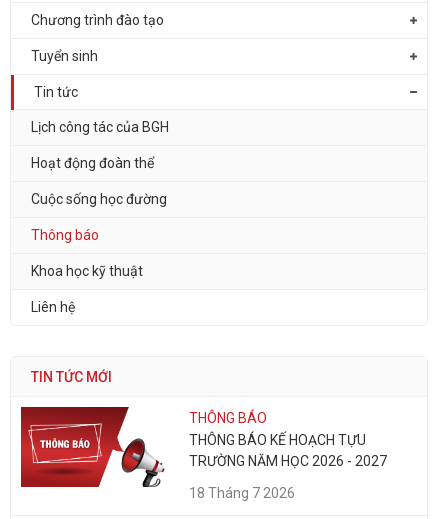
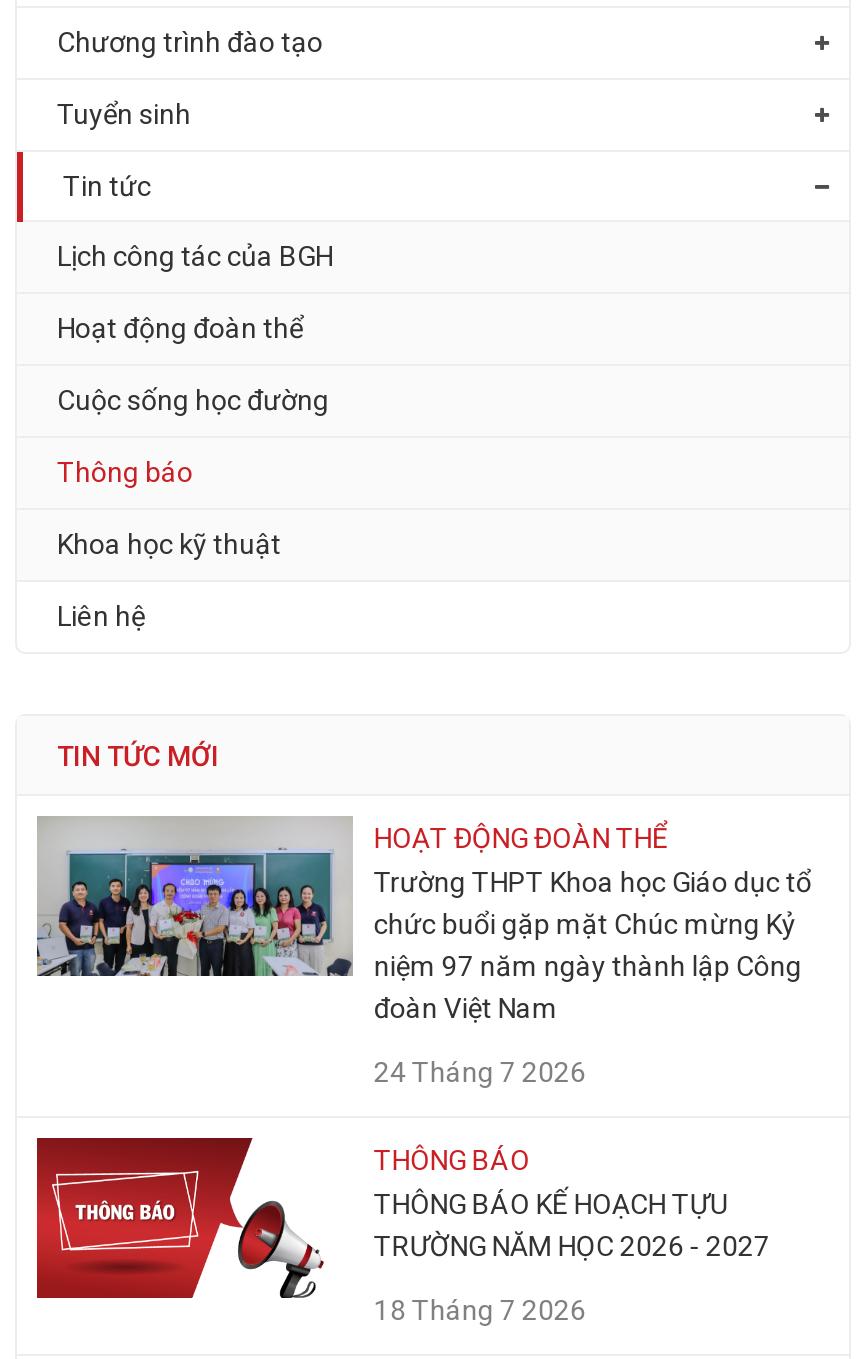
none -> [35,816,812,1088] [image] | HOẠT ĐỘNG ĐOÀN THỂ | Trường THPT Khoa học Giáo dục tổ | chức buổi gặp mặt Chúc mừng Kỷ | niệm 97 năm ngày thành lập Công | đoàn Việt Nam | 24 Tháng 7 2026

